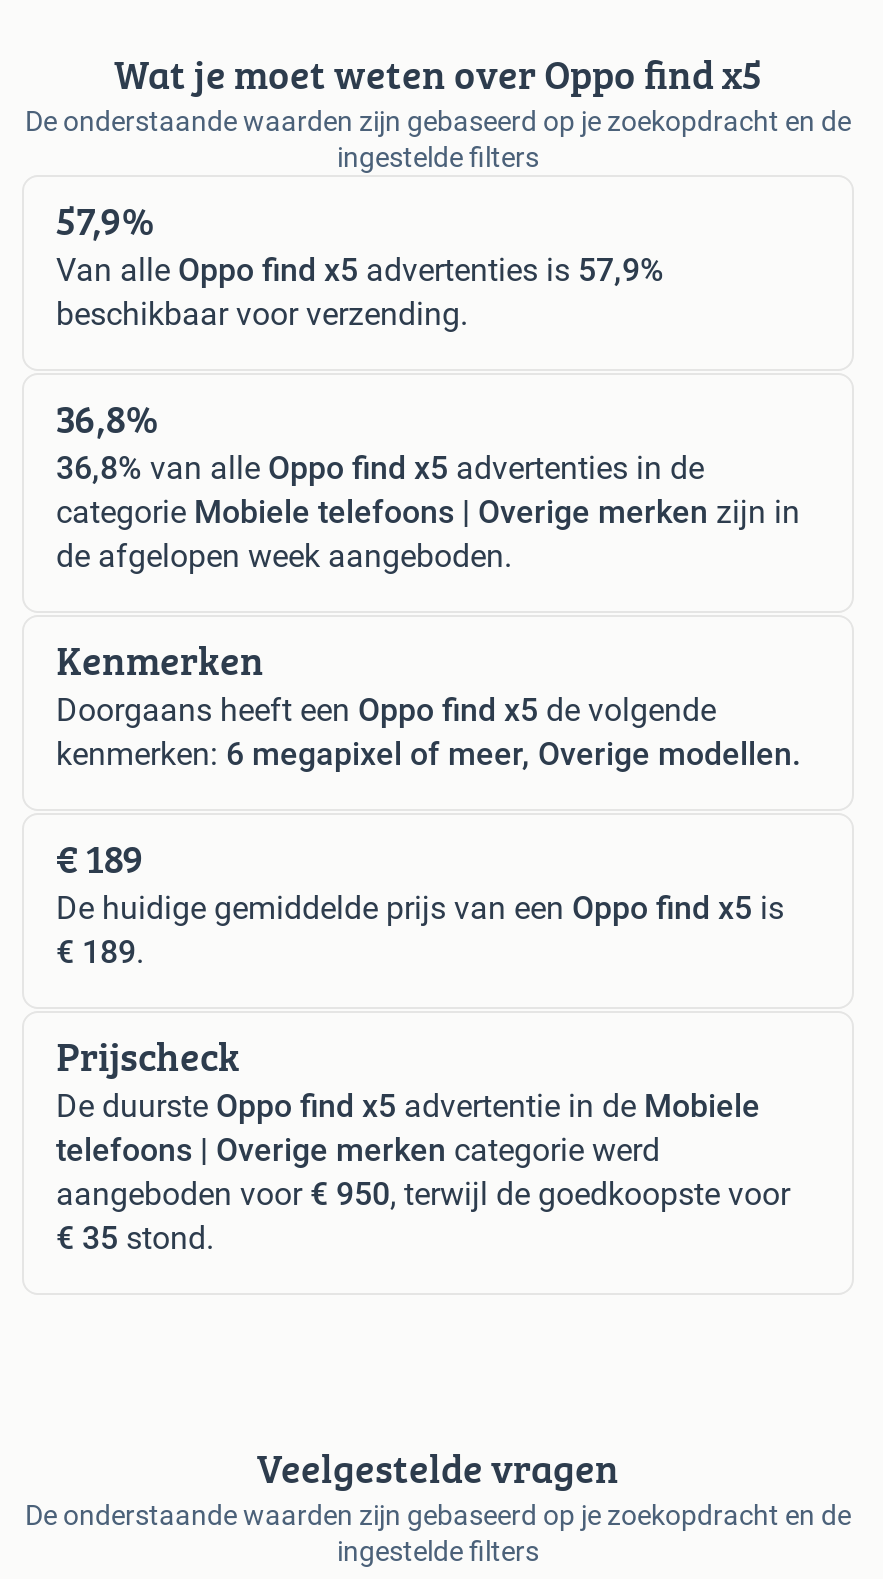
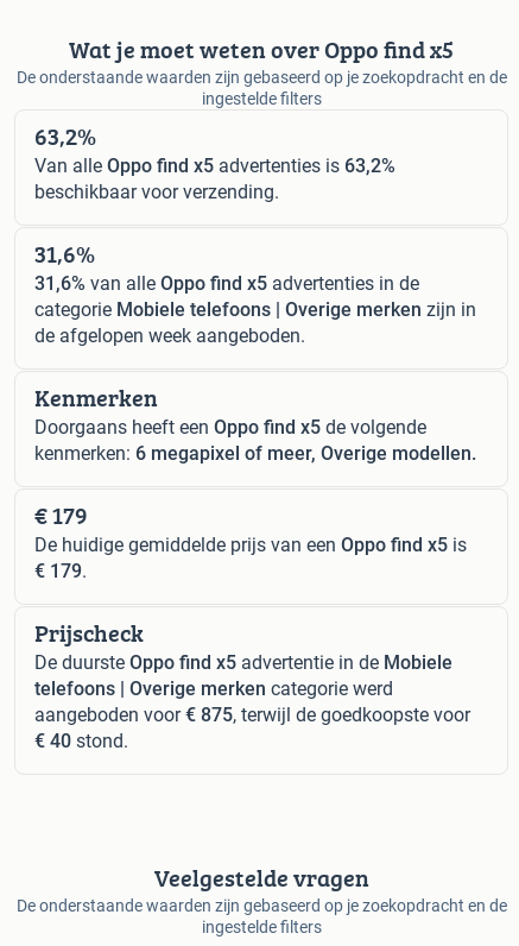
[56,191,154,249] 57,9% -> [34,119,96,153] 63,2%
[56,251,664,289] Van alle Oppo find x5 advertenties is 57,9% -> [34,154,395,177] Van alle Oppo find x5 advertenties is 63,2%
[56,389,158,447] 36,8% -> [34,236,95,271] 31,6%
[56,449,704,487] 36,8% van alle Oppo find x5 advertenties in de -> [34,272,419,295] 31,6% van alle Oppo find x5 advertenties in de
[56,829,144,887] € 189 -> [34,498,88,532] € 179
[56,933,144,971] € 189. -> [34,560,87,582] € 179.
[56,1175,790,1213] aangeboden voor € 950, terwijl de goedkoopste voor -> [34,704,470,726] aangeboden voor € 875, terwijl de goedkoopste voor
[56,1219,214,1257] € 35 stond. -> [34,730,128,752] € 40 stond.

